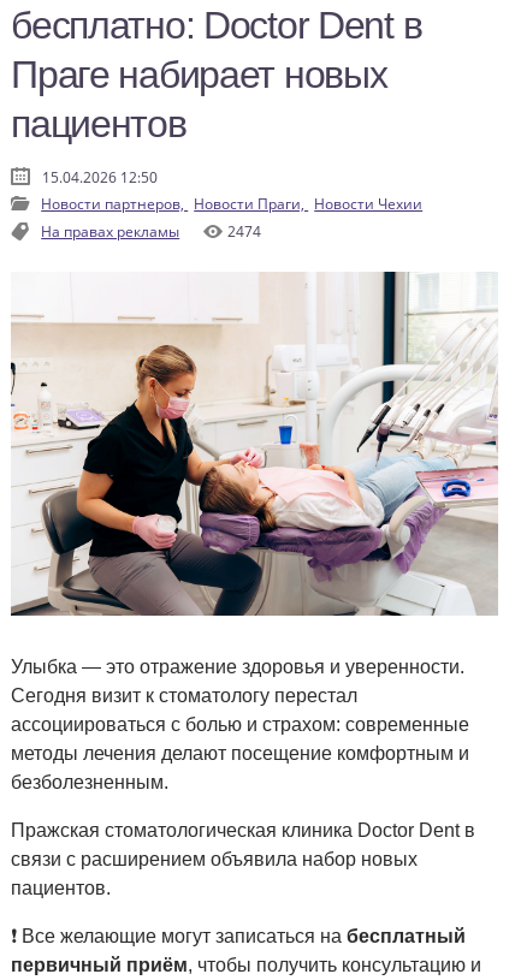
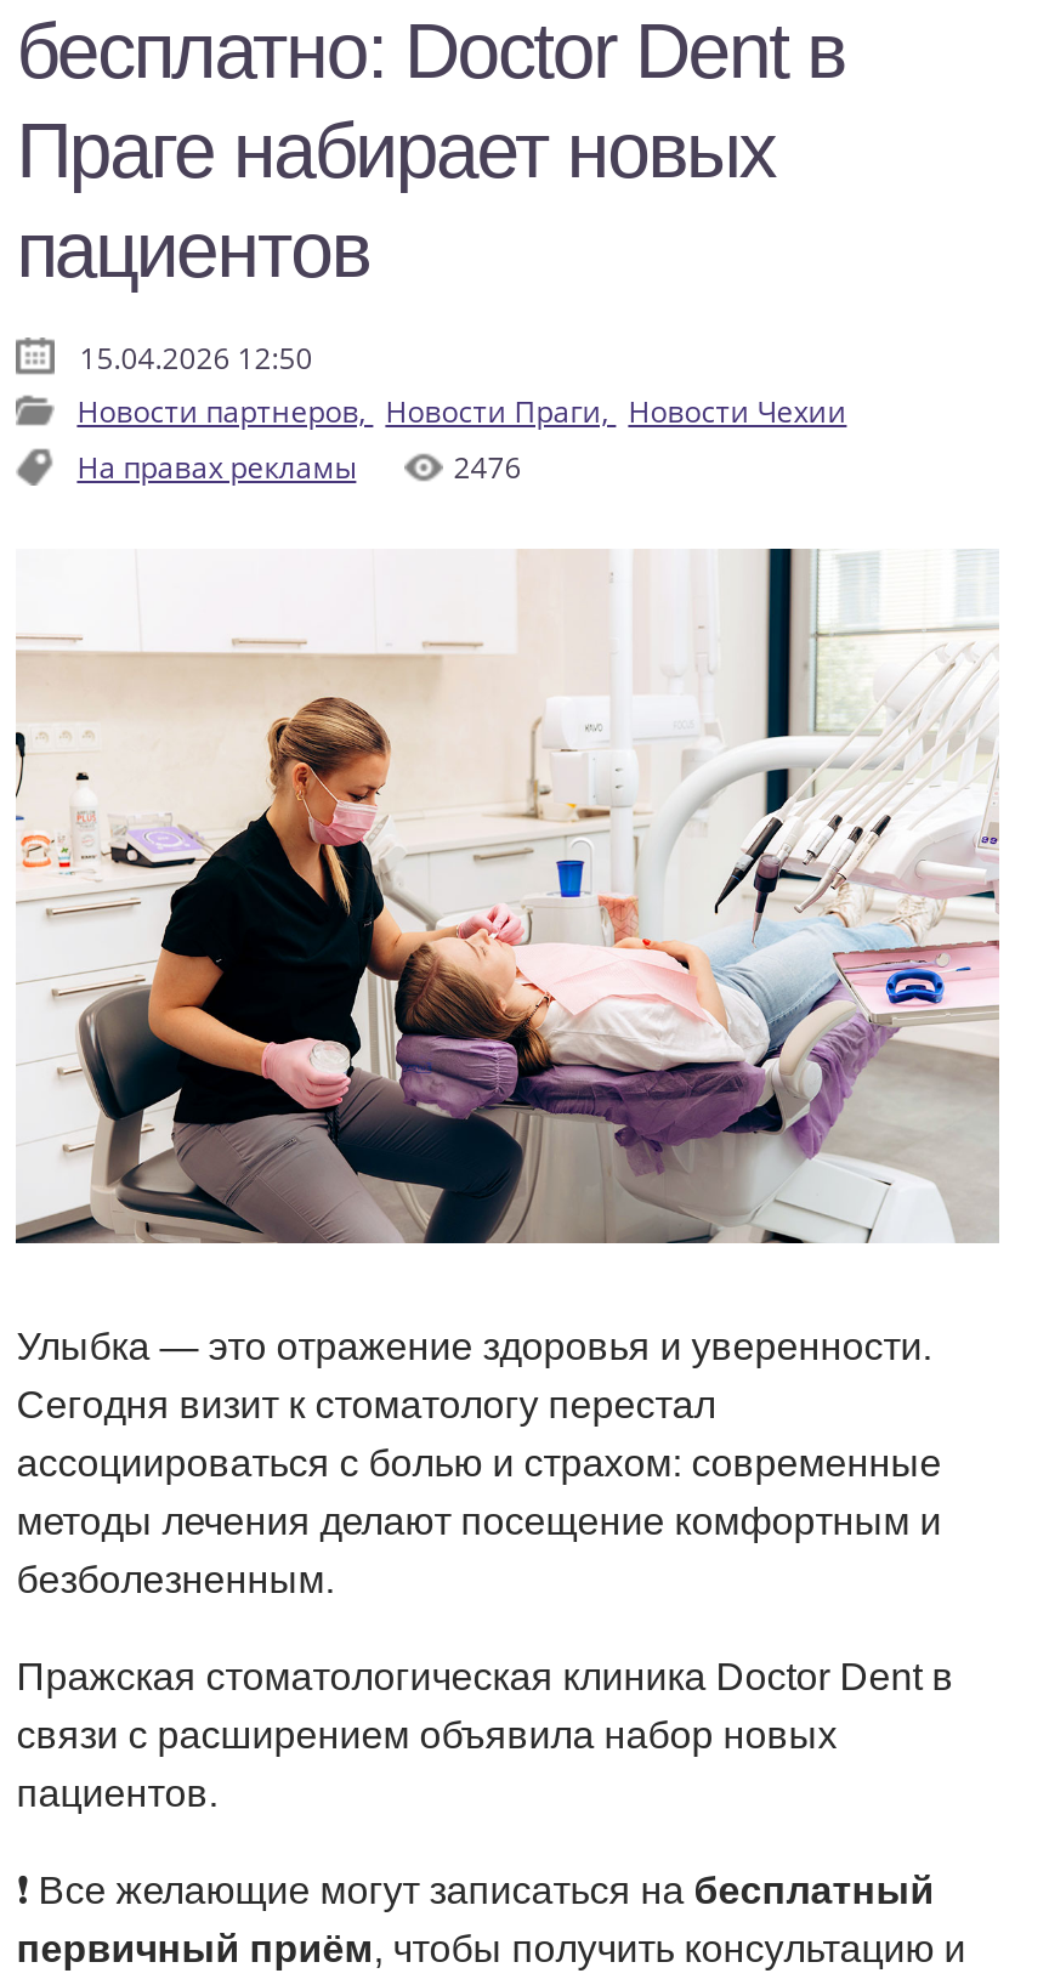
[228,221,261,242] 2474 -> [453,447,521,488] 2476

